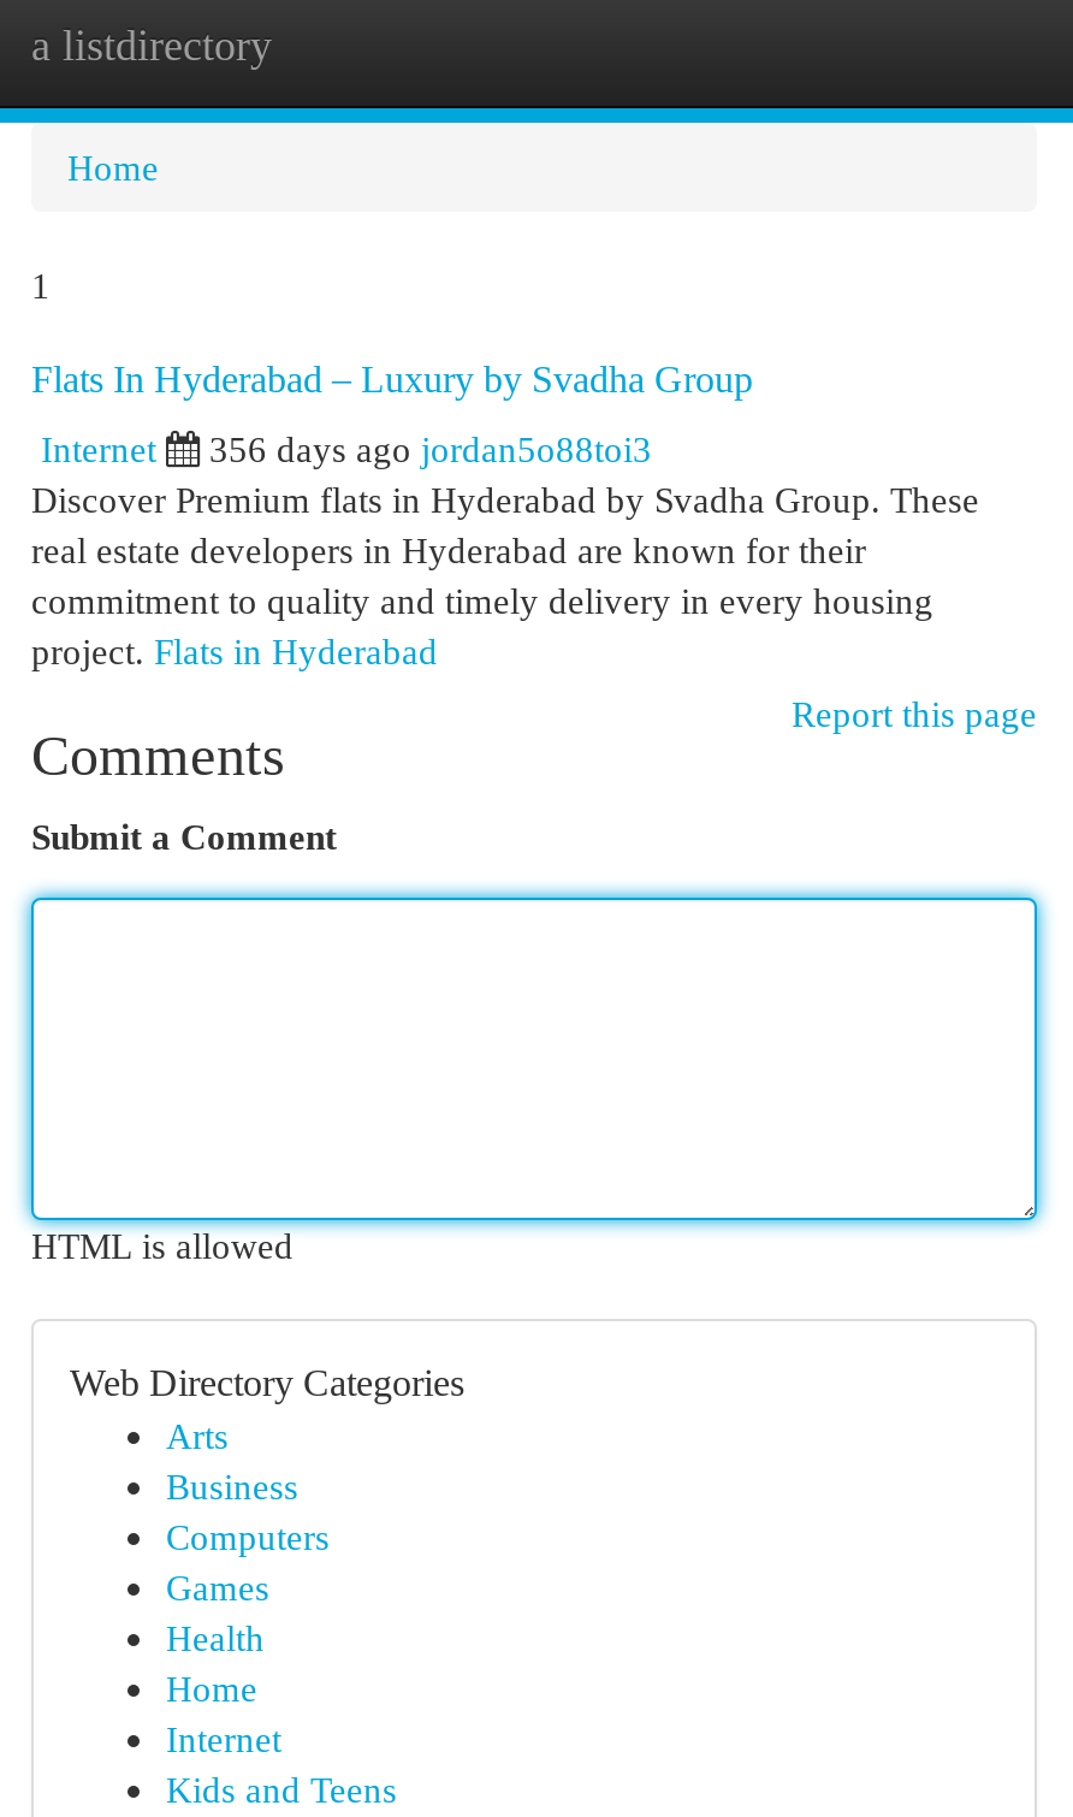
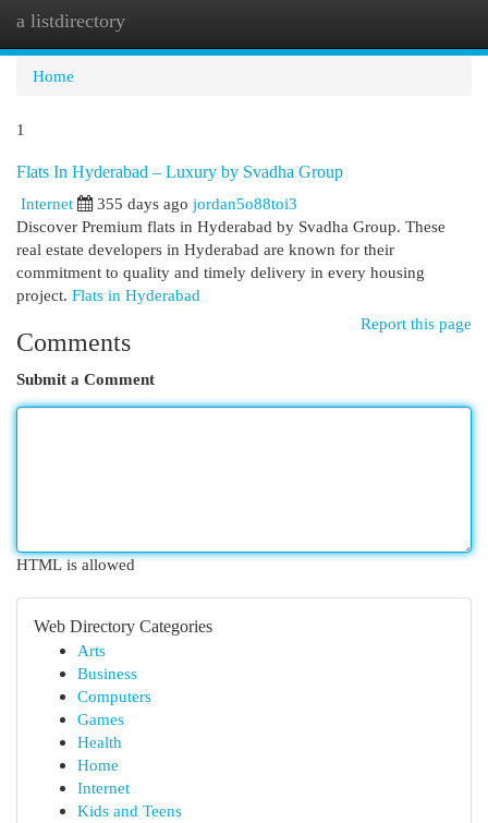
[209,428,652,469] 356 days ago jordan5o88toi3 -> [97,194,297,213] 355 days ago jordan5o88toi3

